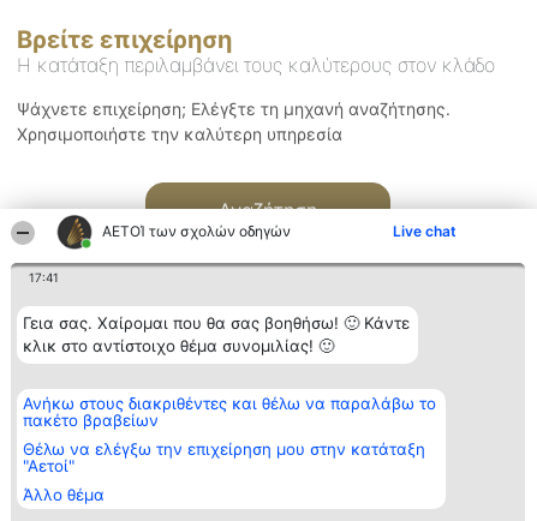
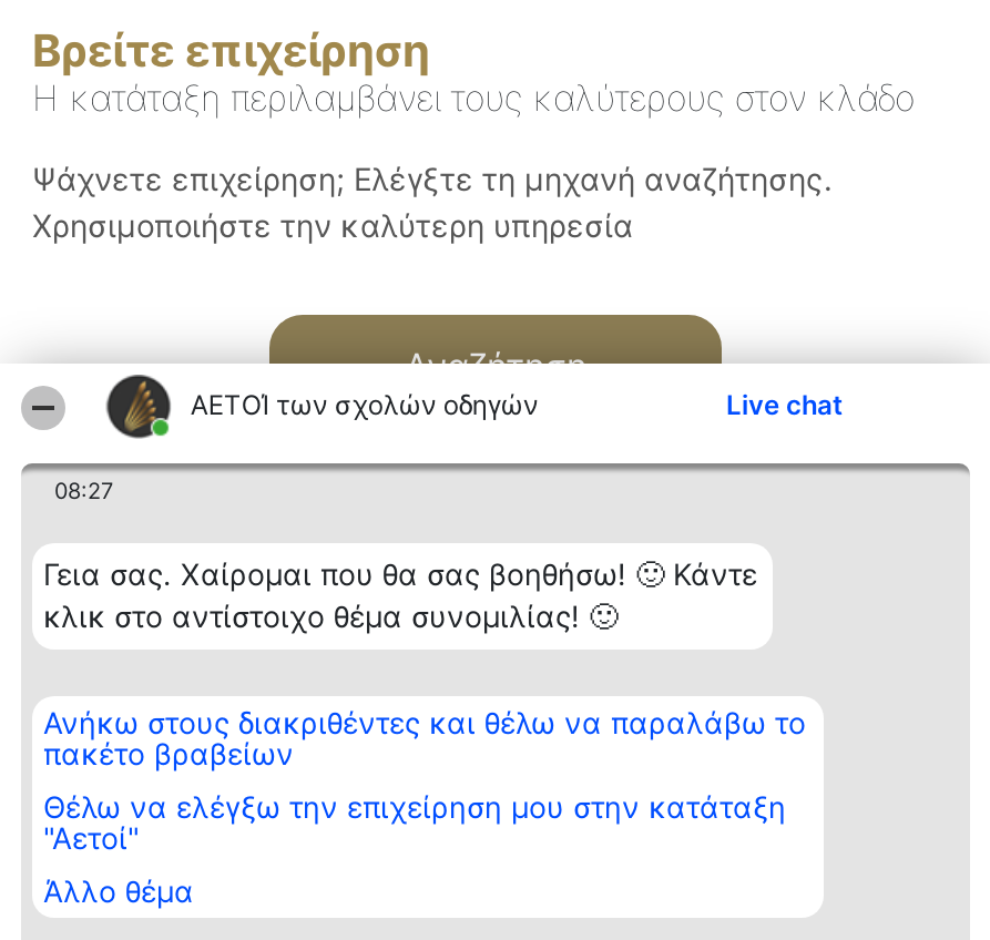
[29,270,59,285] 17:41 -> [54,477,114,503] 08:27

